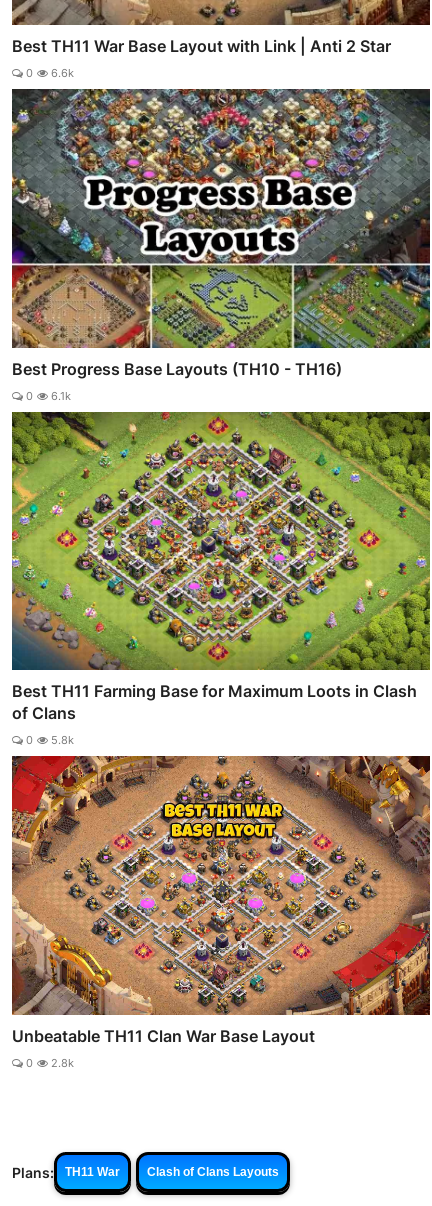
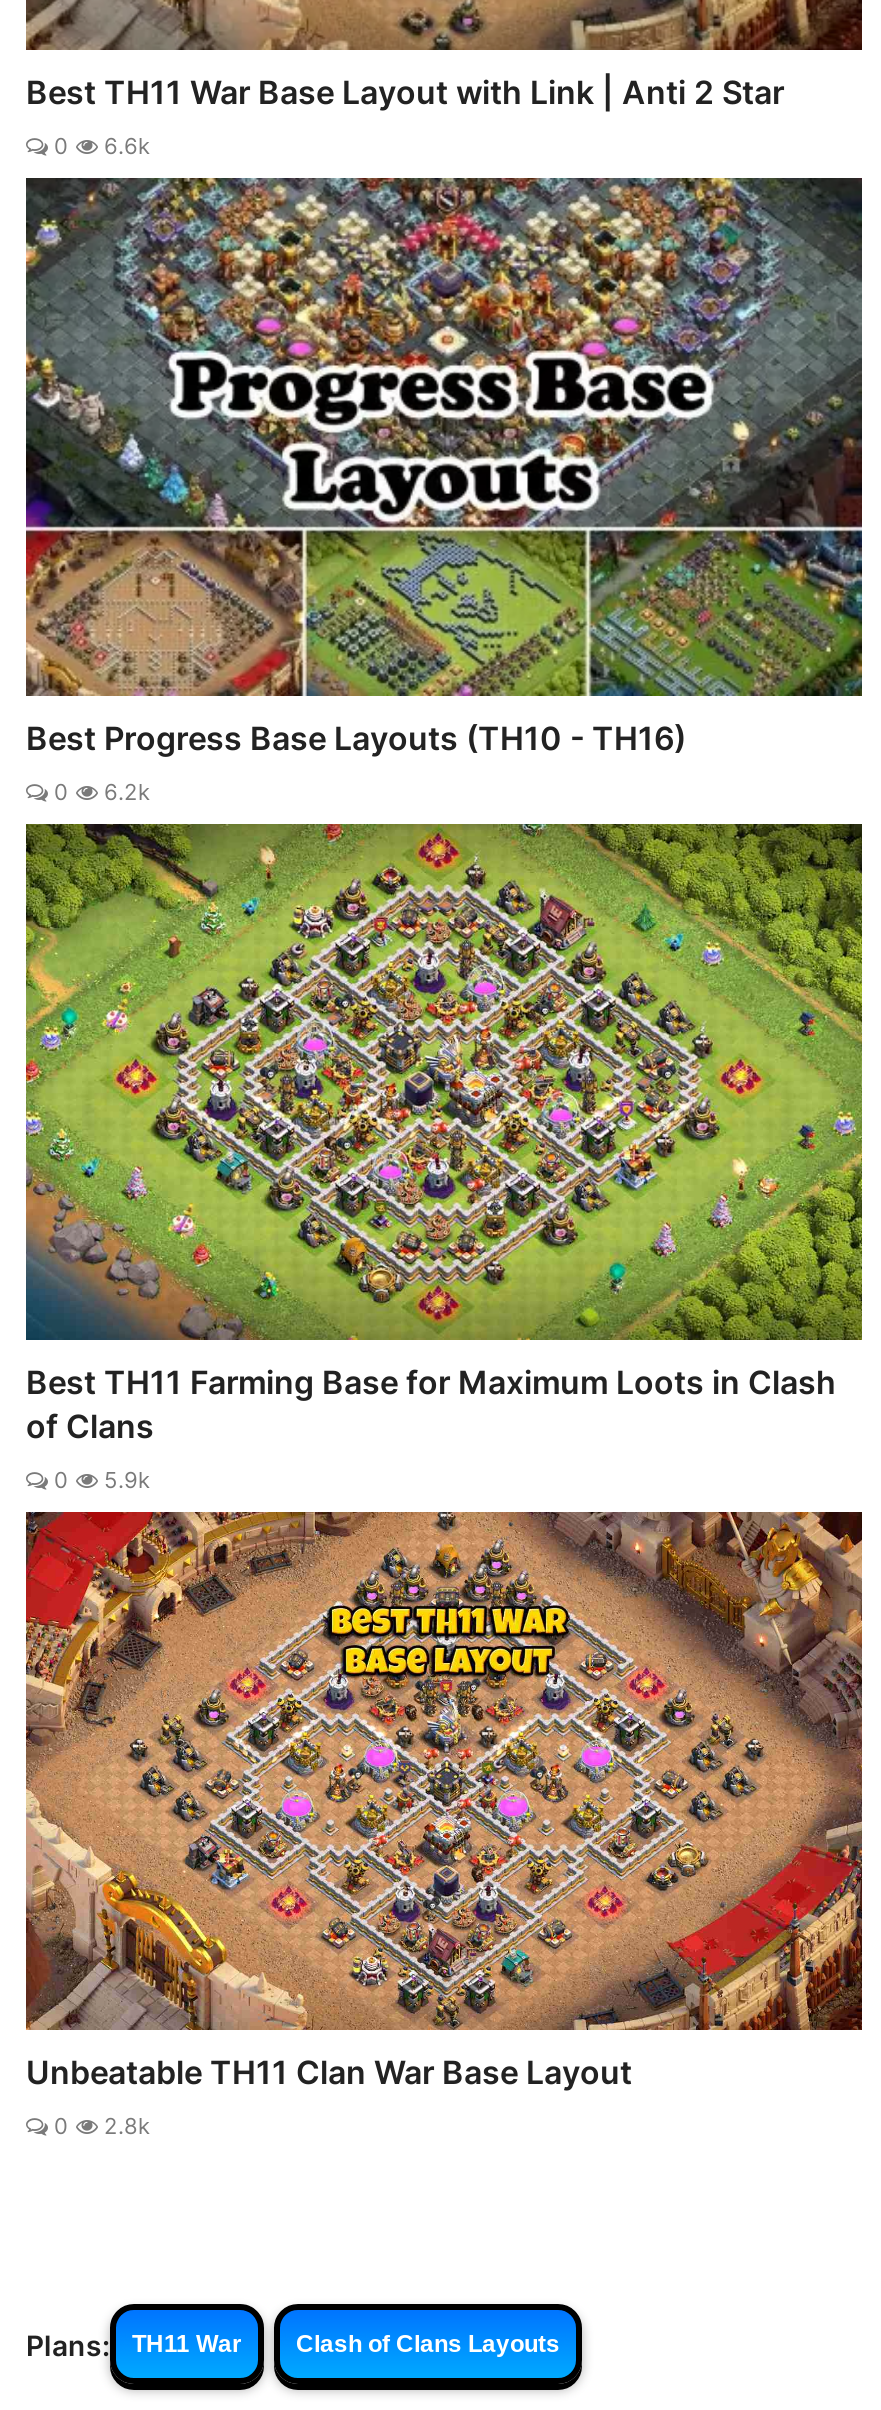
[23,389,71,403] 0 6.1k -> [48,777,150,805] 0 6.2k
[23,733,74,747] 0 5.8k -> [48,1467,150,1495] 0 5.9k

